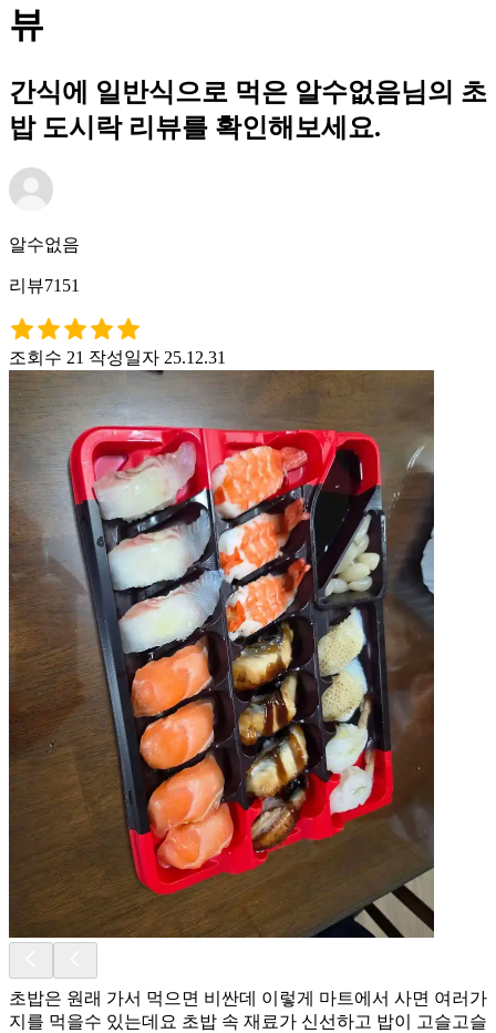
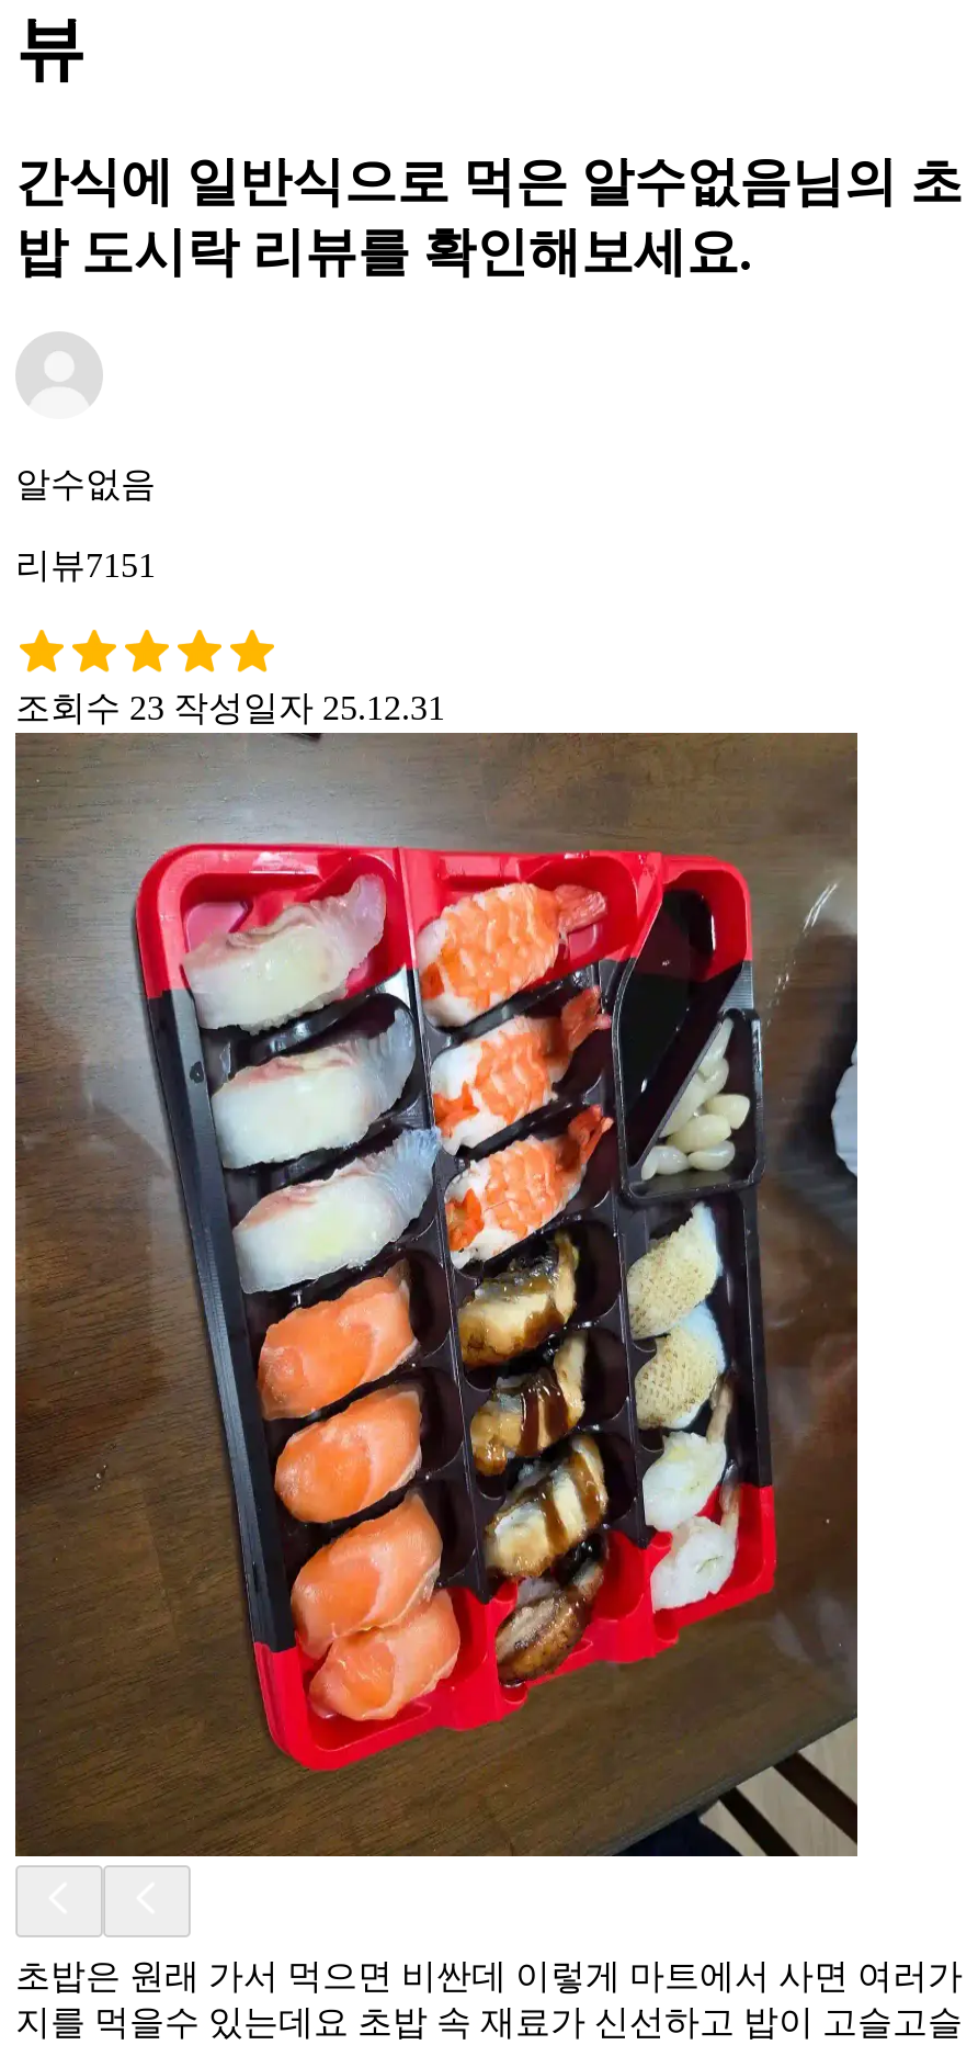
[9,348,226,367] 조회수 21 작성일자 25.12.31 -> [15,689,445,726] 조회수 23 작성일자 25.12.31

